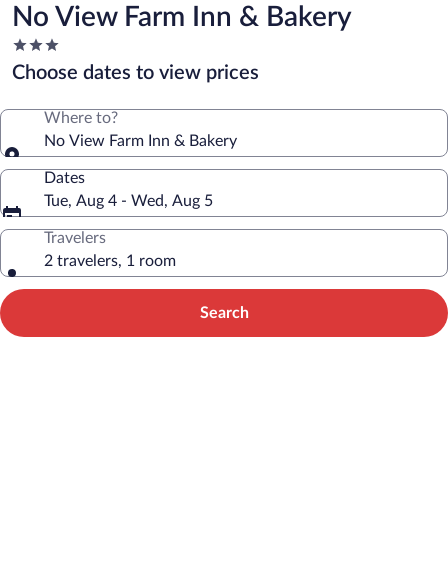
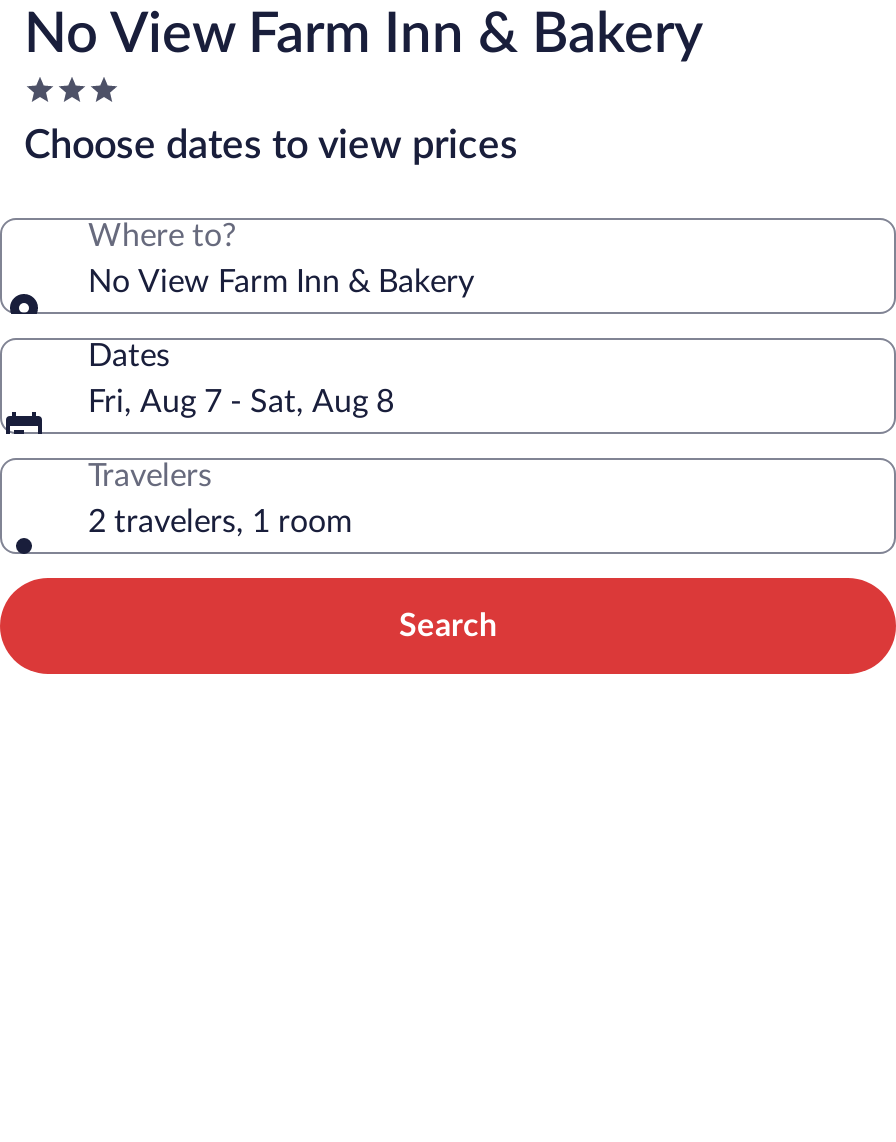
[44,193,213,209] Tue, Aug 4 - Wed, Aug 5 -> [88,386,394,418] Fri, Aug 7 - Sat, Aug 8

